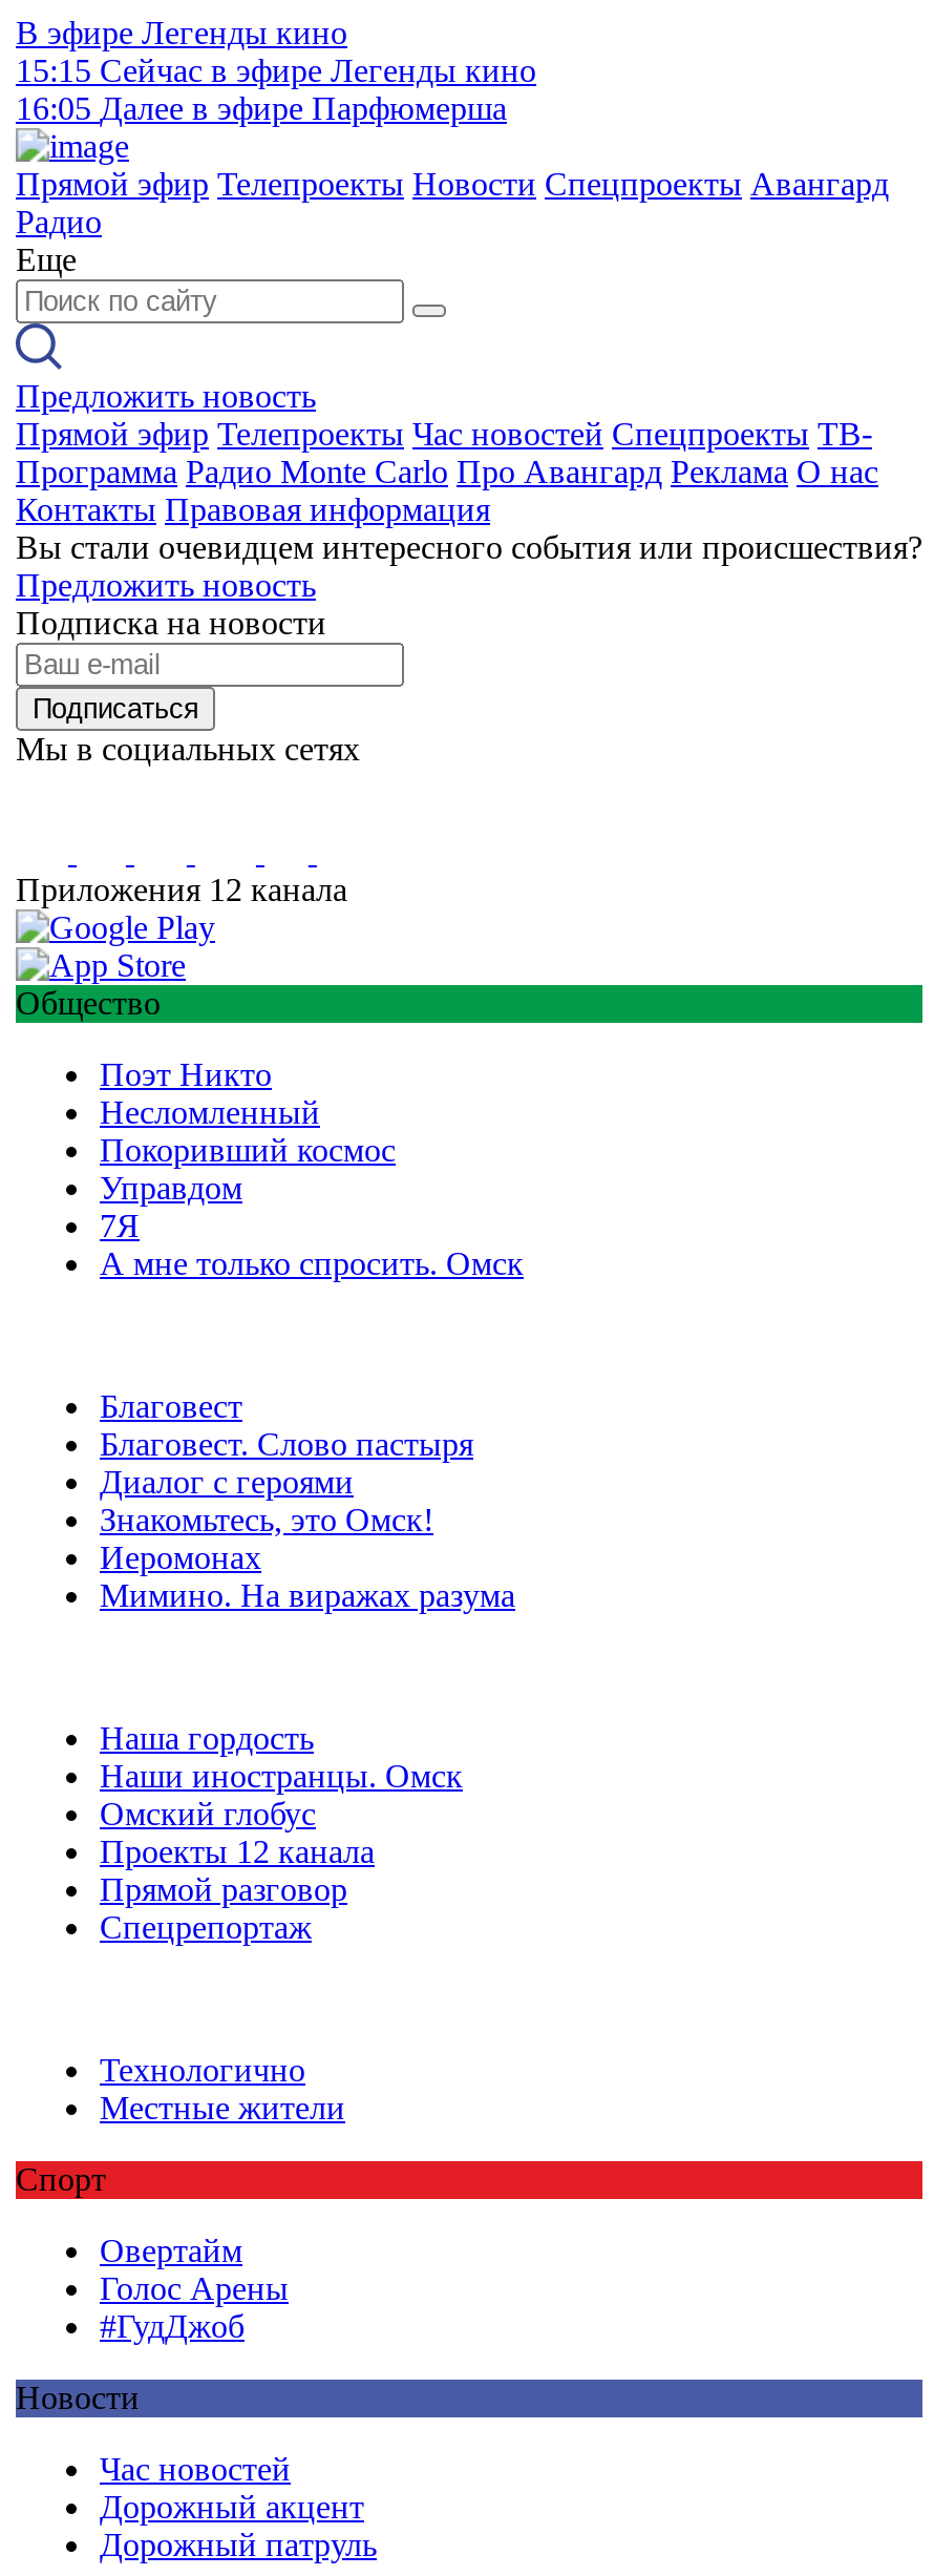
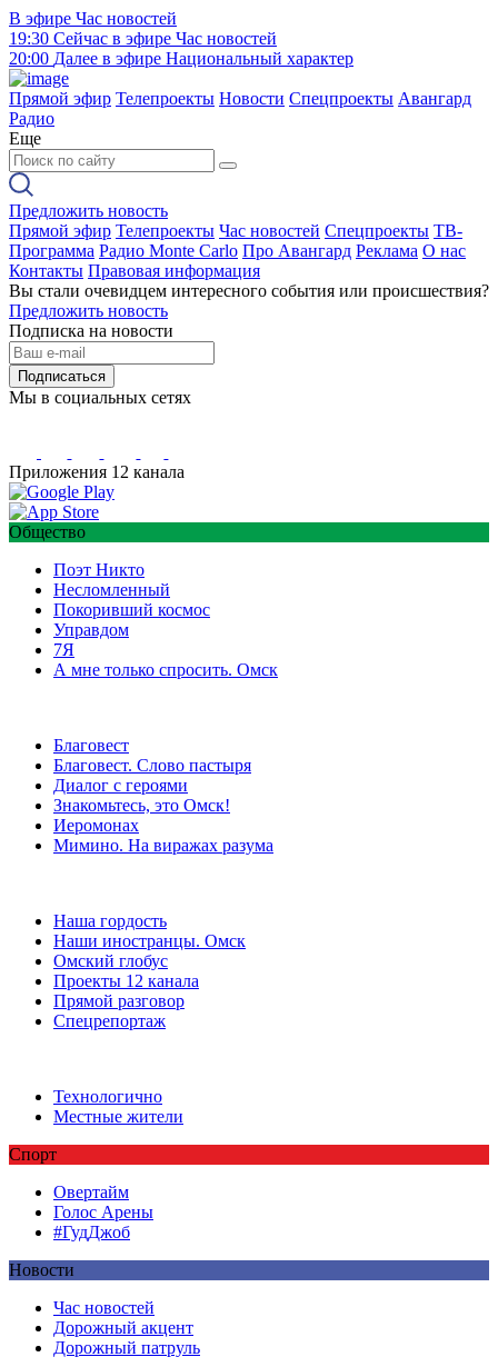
[16,15,536,126] В эфире Легенды кино | 15:15 Сейчас в эфире Легенды кино | 16:05 Далее в эфире Парфюмерша -> [9,9,353,68] В эфире Час новостей | 19:30 Сейчас в эфире Час новостей | 20:00 Далее в эфире Национальный характер

